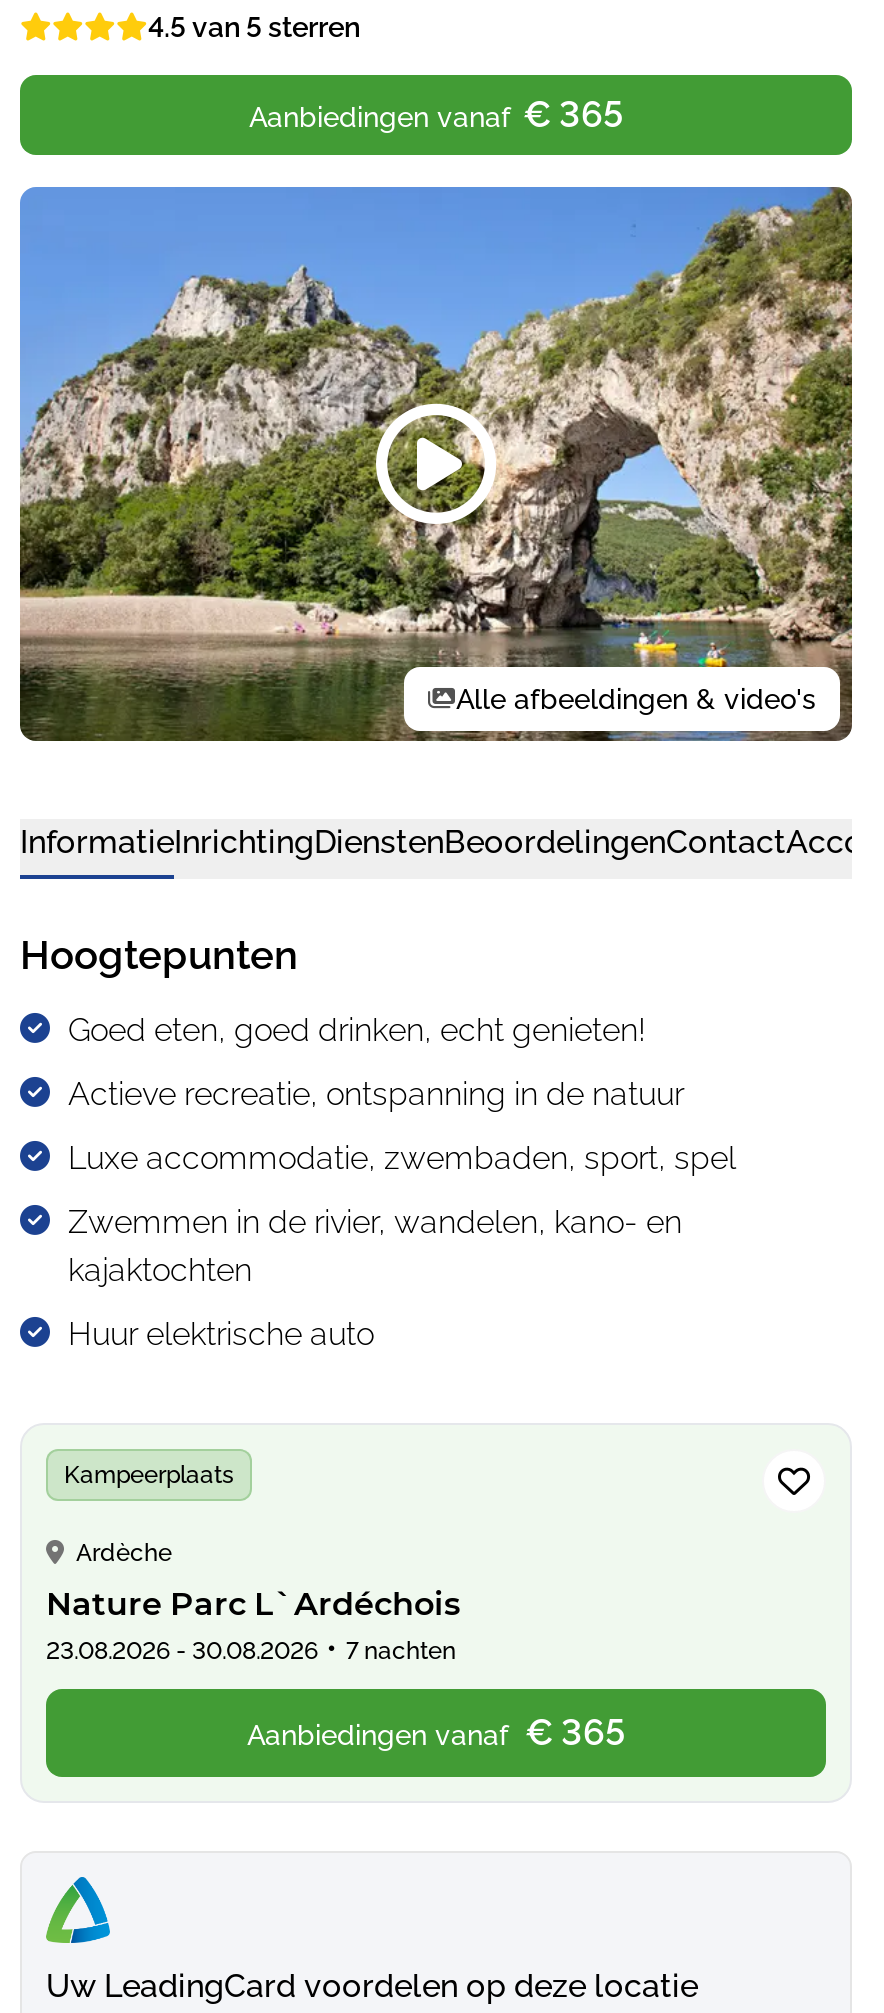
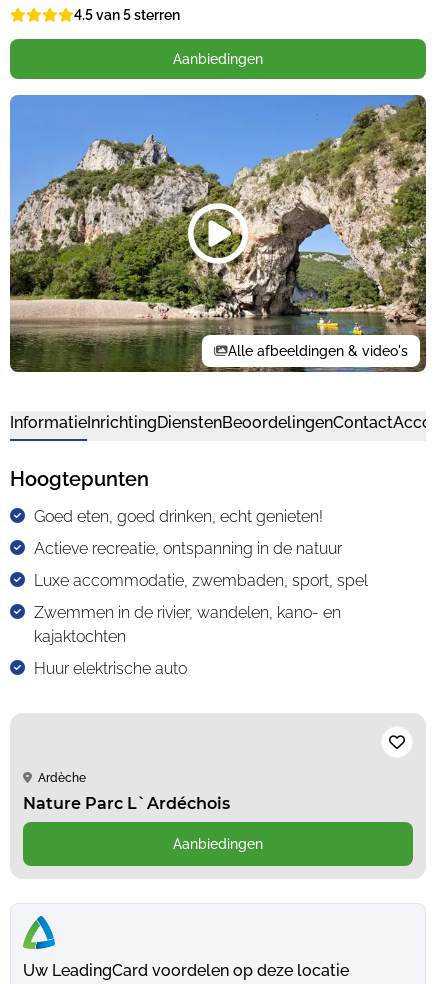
[249,93,623,135] Aanbiedingen vanaf € 365 -> [173,51,263,67] Aanbiedingen
[64,1462,234,1490] Kampeerplaats -> none
[46,1630,625,1754] 23.08.2026 - 30.08.2026 • 7 nachten | Aanbiedingen vanaf € 365 -> [173,836,263,852] Aanbiedingen

